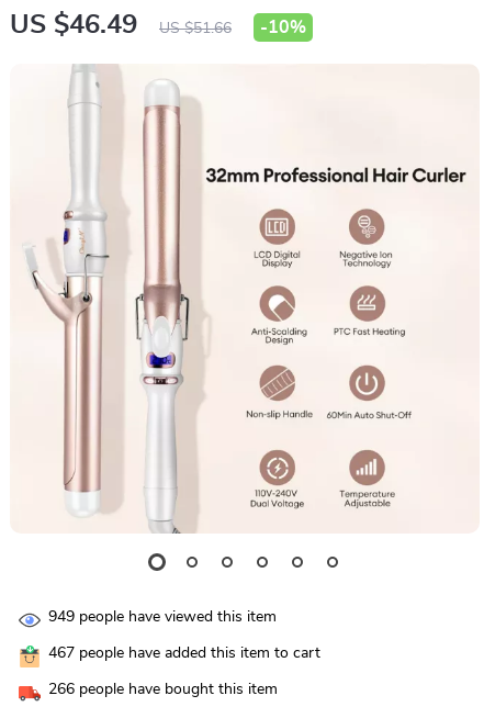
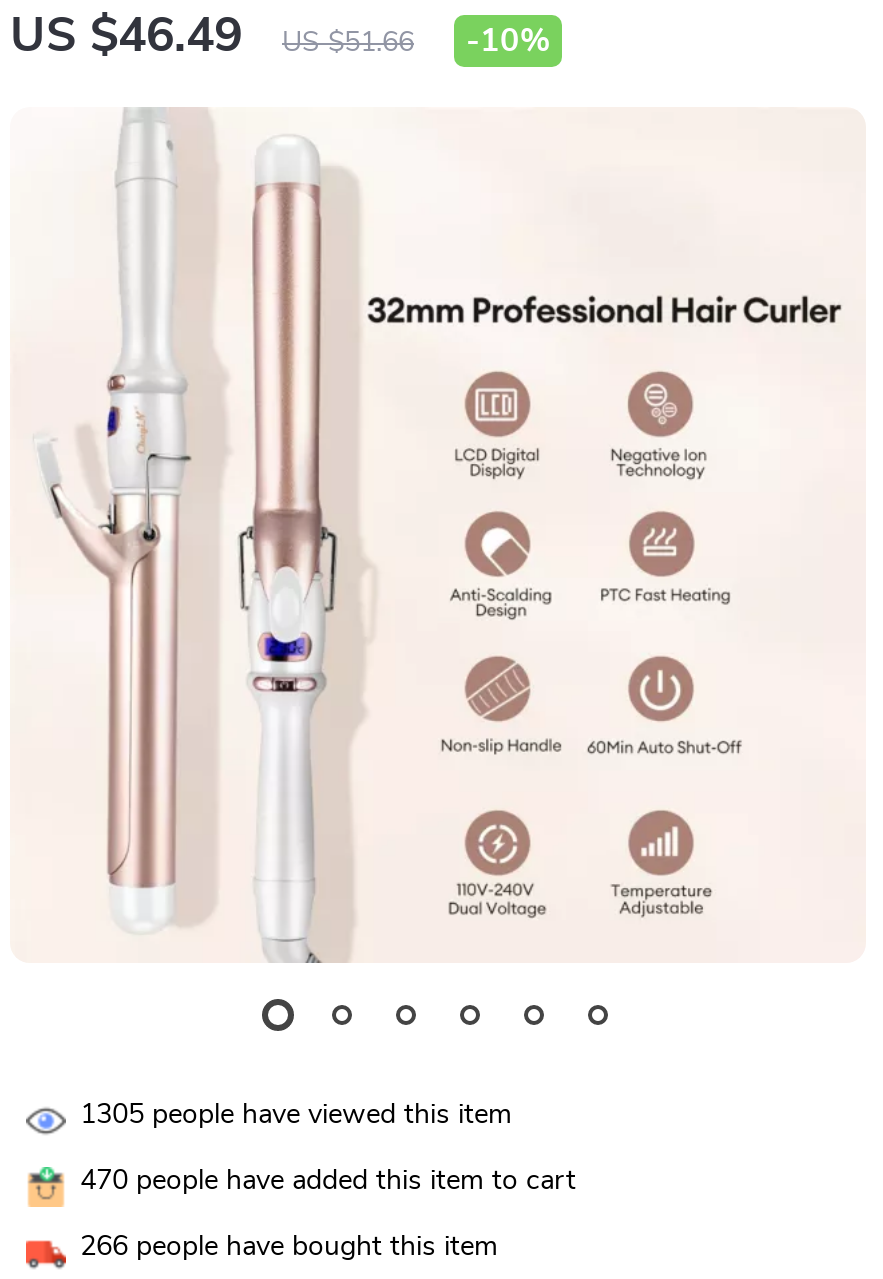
[48,610,277,625] 949 people have viewed this item -> [80,1101,512,1129] 1305 people have viewed this item
[48,646,320,661] 467 people have added this item to cart -> [80,1167,576,1195] 470 people have added this item to cart

